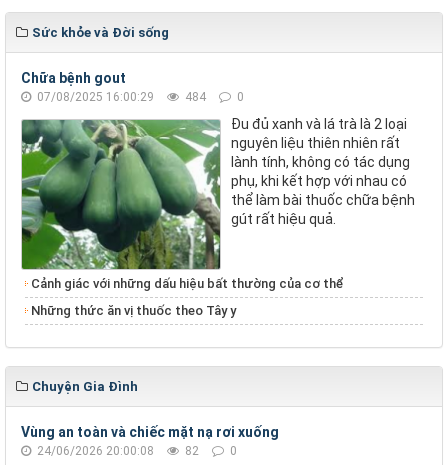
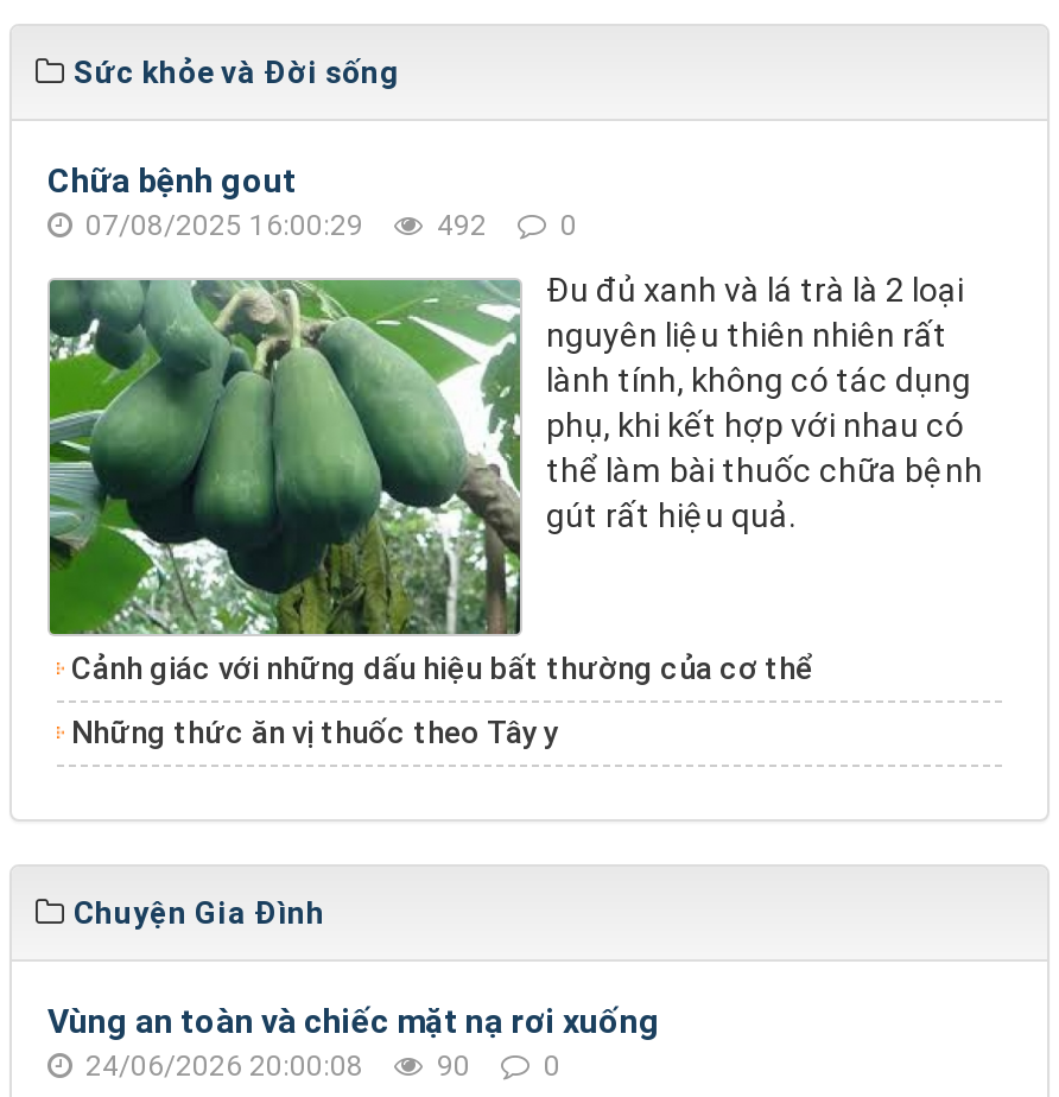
[34,90,244,104] 07/08/2025 16:00:29 484 0 -> [78,210,577,243] 07/08/2025 16:00:29 492 0
[34,444,237,458] 24/06/2026 20:00:08 82 0 -> [78,1050,560,1083] 24/06/2026 20:00:08 90 0

